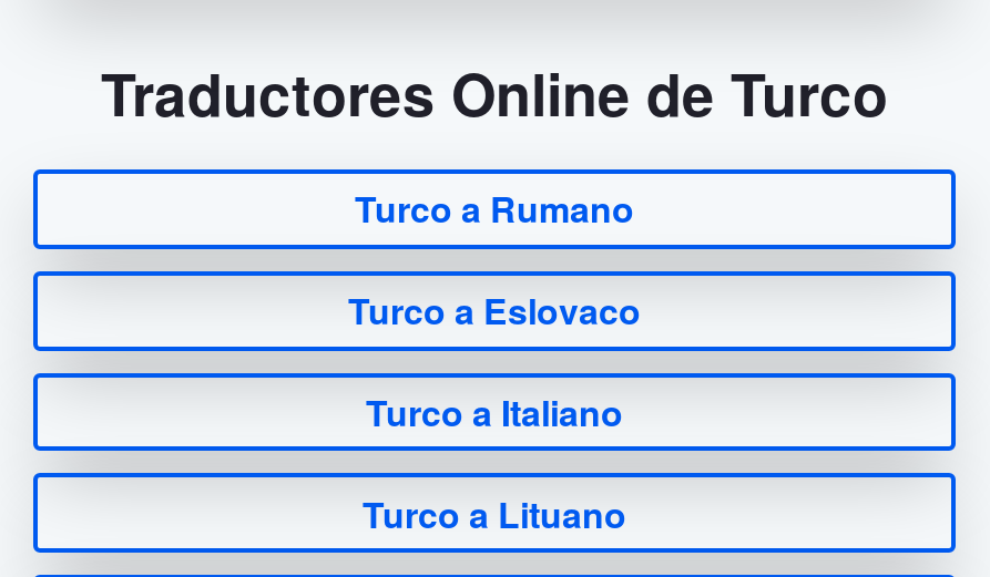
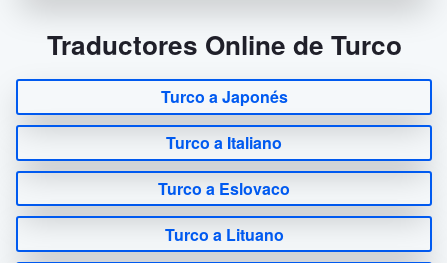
[355,184,634,235] Turco a Rumano -> [160,85,287,108] Turco a Japonés
moved [348,285,641,336] -> [158,177,290,200]: Turco a Eslovaco
moved [366,386,623,437] -> [166,131,282,154]: Turco a Italiano

